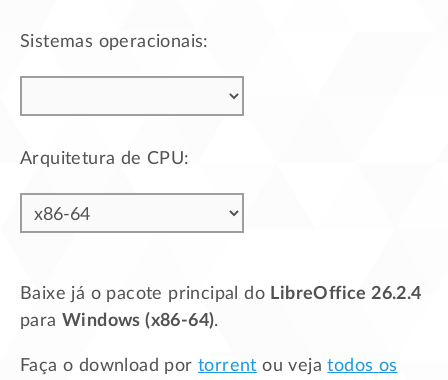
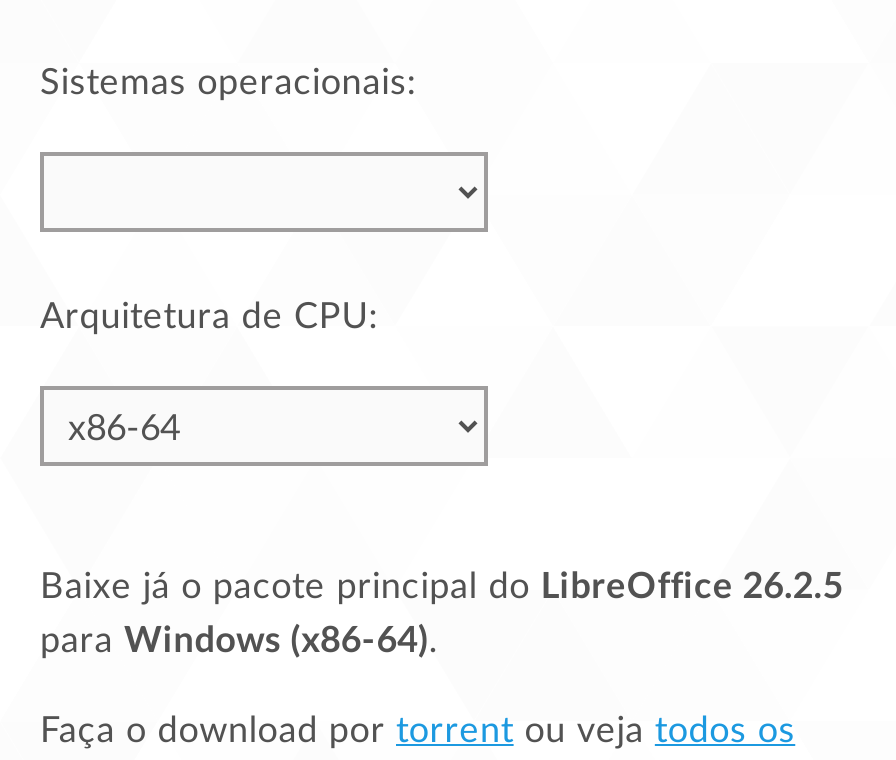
[20,285,422,303] Baixe já o pacote principal do LibreOffice 26.2.4 -> [40,569,843,605] Baixe já o pacote principal do LibreOffice 26.2.5

